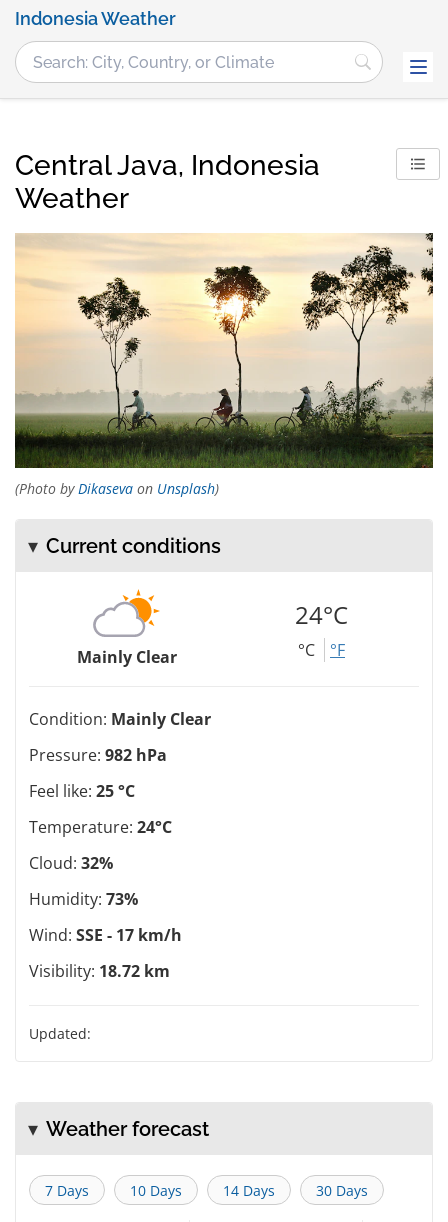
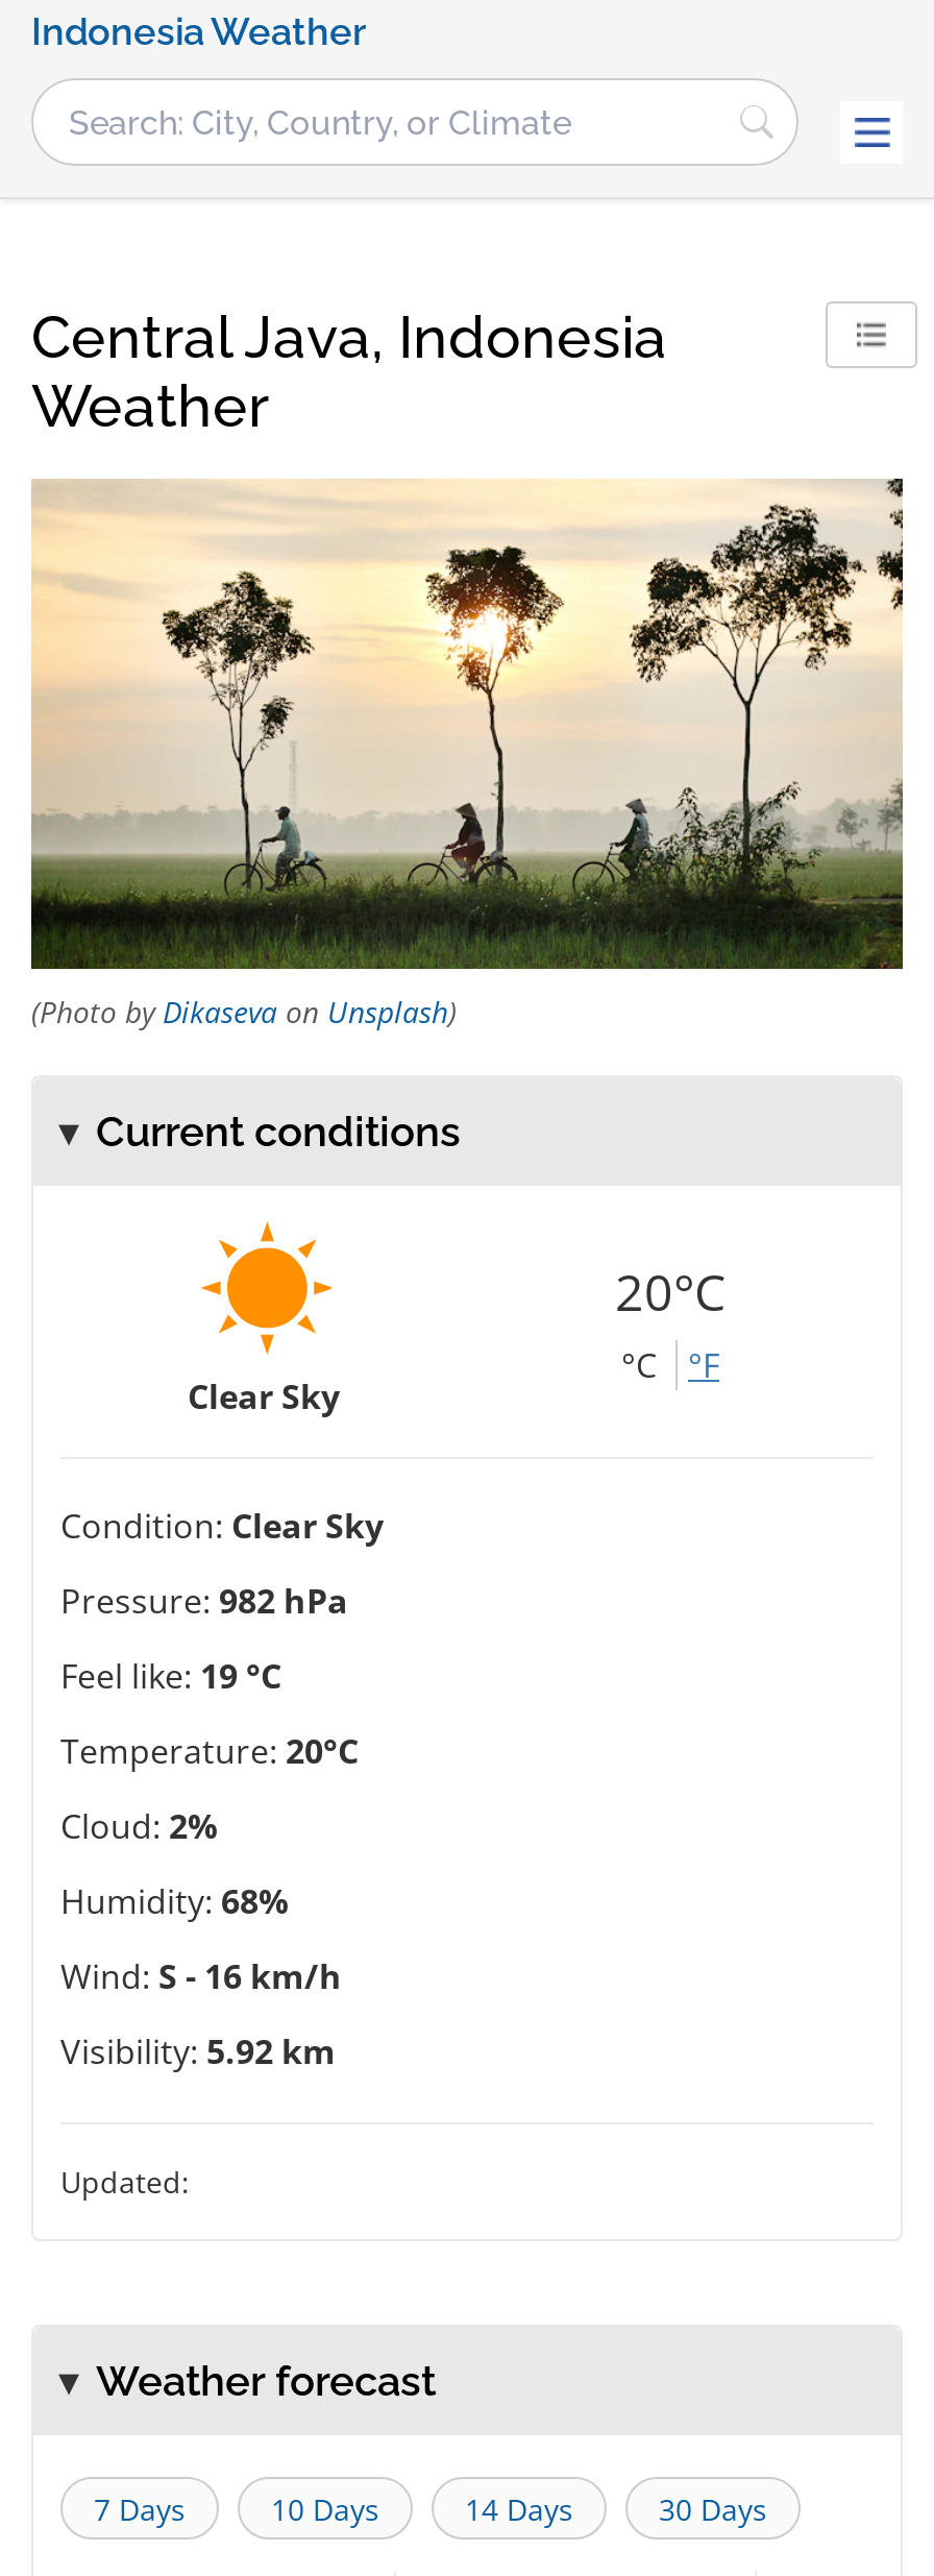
[76,589,176,668] [image] | Mainly Clear -> [188,1221,340,1420] [image] | Clear Sky
[295,598,348,631] 24°C -> [615,1256,726,1325] 20°C
[29,708,211,730] Condition: Mainly Clear -> [60,1503,384,1549] Condition: Clear Sky
[29,780,135,802] Feel like: 25 °C -> [60,1653,281,1699] Feel like: 19 °C
[29,816,172,838] Temperature: 24°C -> [60,1729,359,1774] Temperature: 20°C
[29,852,113,874] Cloud: 32% -> [60,1804,217,1850] Cloud: 2%
[29,888,138,910] Humidity: 73% -> [60,1879,288,1925] Humidity: 68%
[29,924,182,946] Wind: SSE - 17 km/h -> [60,1954,342,2000] Wind: S - 16 km/h
[29,960,170,982] Visibility: 18.72 km -> [60,2029,336,2075] Visibility: 5.92 km

